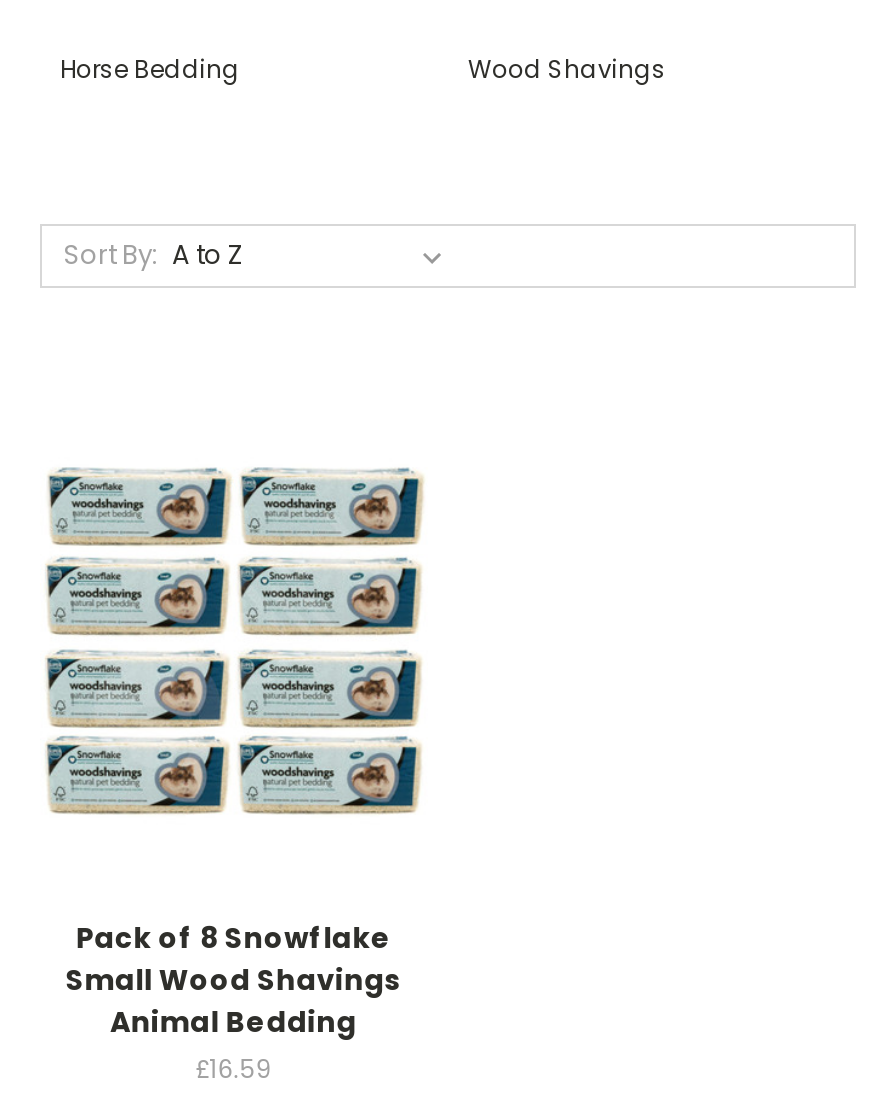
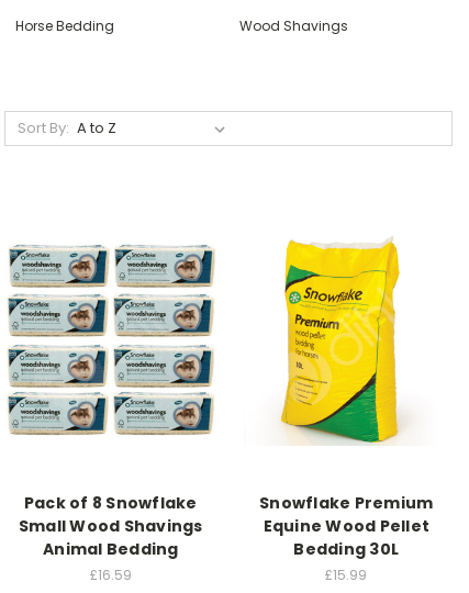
none -> [279,237,405,445] [image]
none -> [259,492,433,584] Snowflake Premium | Equine Wood Pellet | Bedding 30L | £15.99

